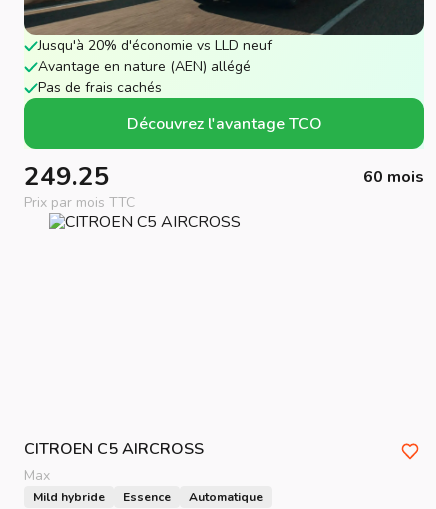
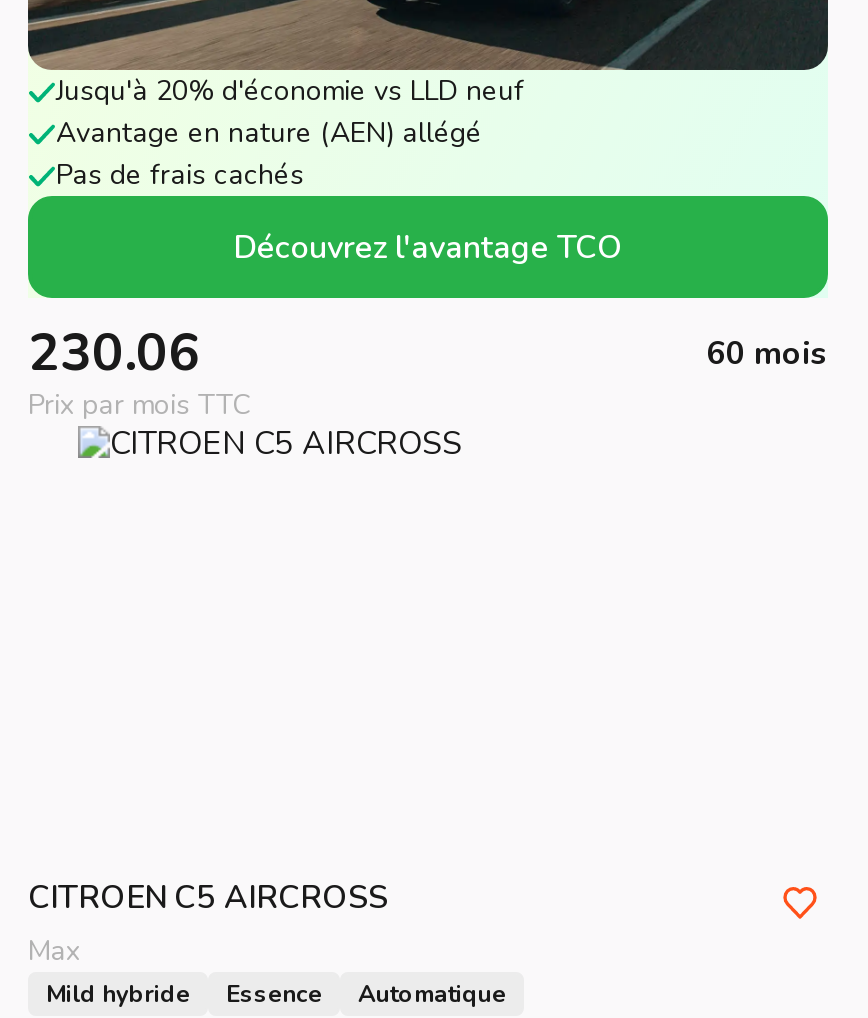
[24,159,110,194] 249.25 -> [28,319,200,389] 230.06

